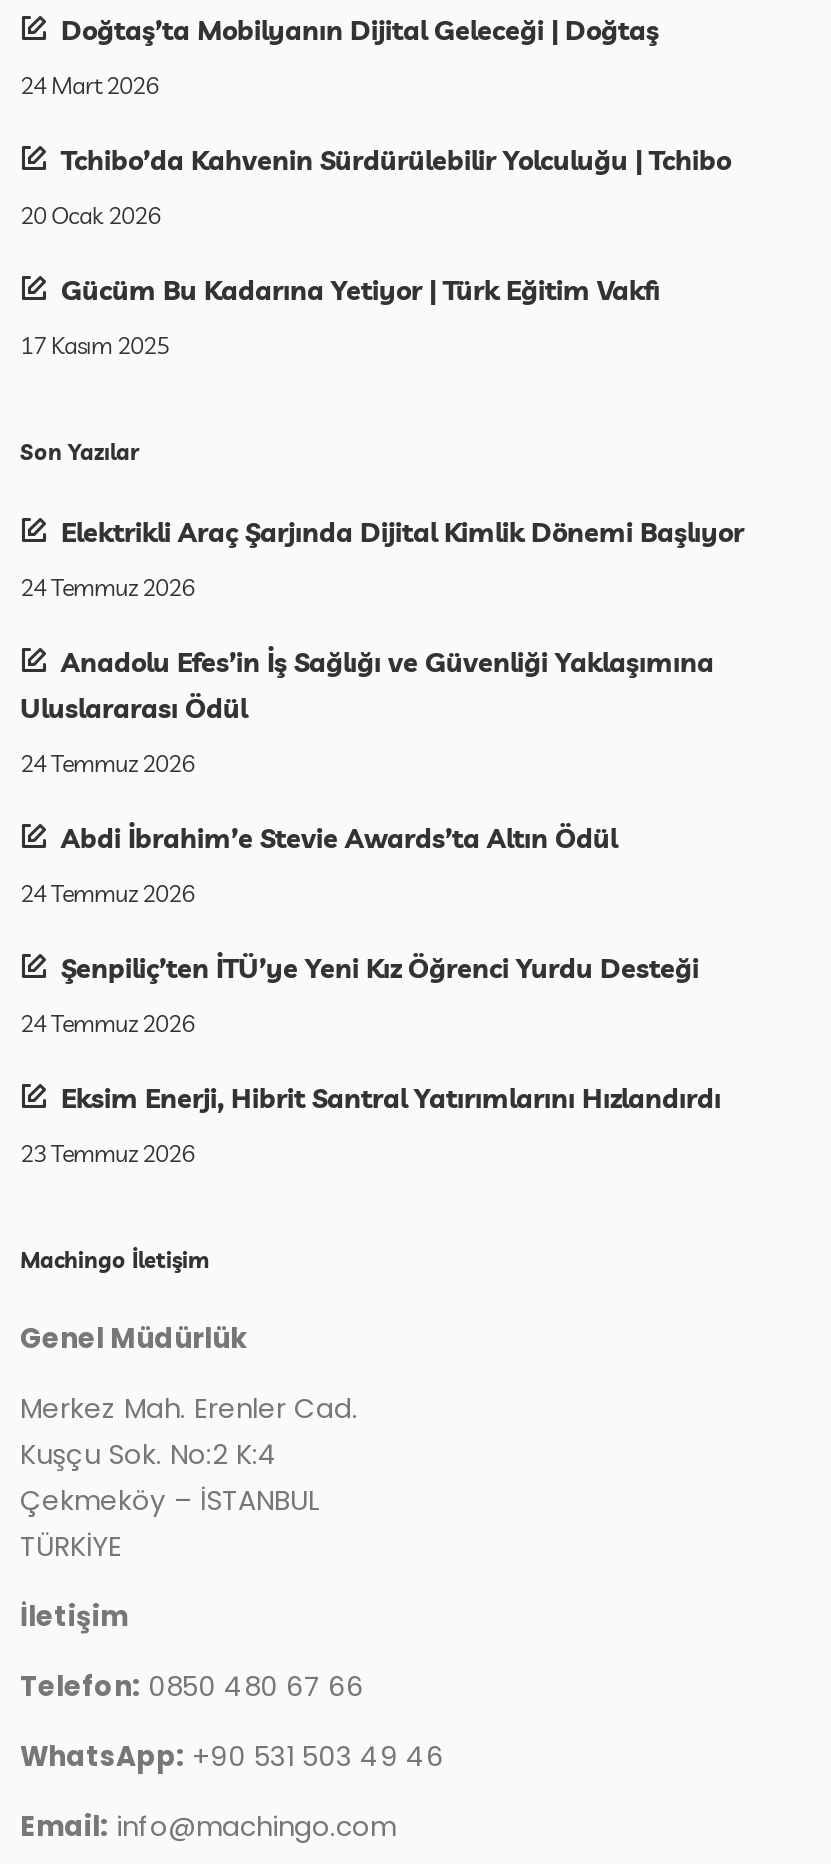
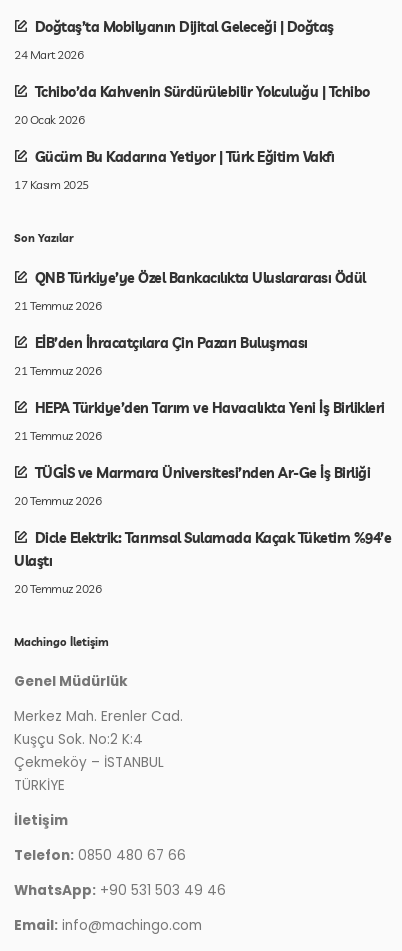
[61,513,744,547] Elektrikli Araç Şarjında Dijital Kimlik Dönemi Başlıyor -> [34,269,365,286] QNB Türkiye’ye Özel Bankacılıkta Uluslararası Ödül
[20,571,194,601] 24 Temmuz 2026 -> [14,298,101,313] 21 Temmuz 2026
[20,643,714,723] Anadolu Efes’in İş Sağlığı ve Güvenliği Yaklaşımına | Uluslararası Ödül -> [34,334,307,351] EİB’den İhracatçılara Çin Pazarı Buluşması
[20,747,194,777] 24 Temmuz 2026 -> [14,363,101,378] 21 Temmuz 2026
[61,819,617,853] Abdi İbrahim’e Stevie Awards’ta Altın Ödül -> [34,399,384,416] HEPA Türkiye’den Tarım ve Havacılıkta Yeni İş Birlikleri
[20,877,194,907] 24 Temmuz 2026 -> [14,428,101,443] 21 Temmuz 2026
[61,949,699,983] Şenpiliç’ten İTÜ’ye Yeni Kız Öğrenci Yurdu Desteği -> [34,464,370,481] TÜGİS ve Marmara Üniversitesi’nden Ar-Ge İş Birliği
[20,1007,194,1037] 24 Temmuz 2026 -> [14,493,101,508] 20 Temmuz 2026
[61,1079,721,1113] Eksim Enerji, Hibrit Santral Yatırımlarını Hızlandırdı -> [14,529,391,569] Dicle Elektrik: Tarımsal Sulamada Kaçak Tüketim %94’e | Ulaştı
[20,1137,194,1167] 23 Temmuz 2026 -> [14,581,101,596] 20 Temmuz 2026

